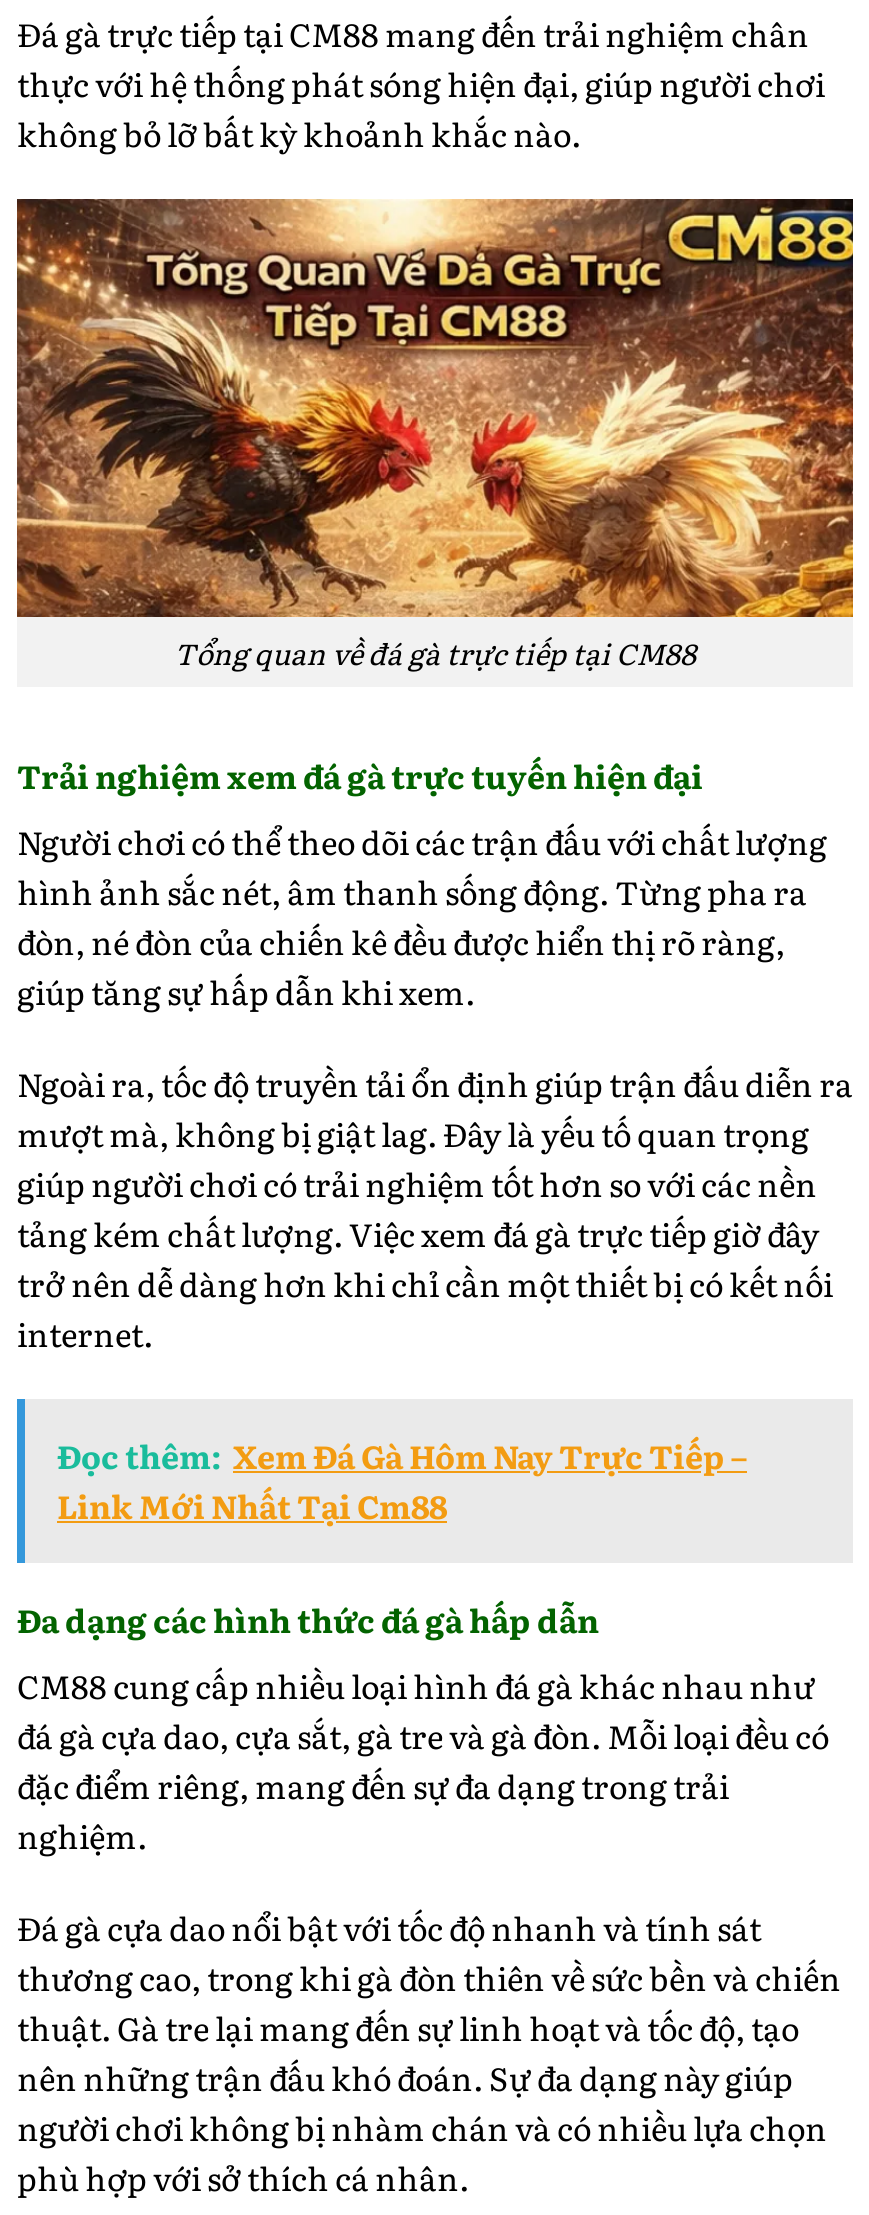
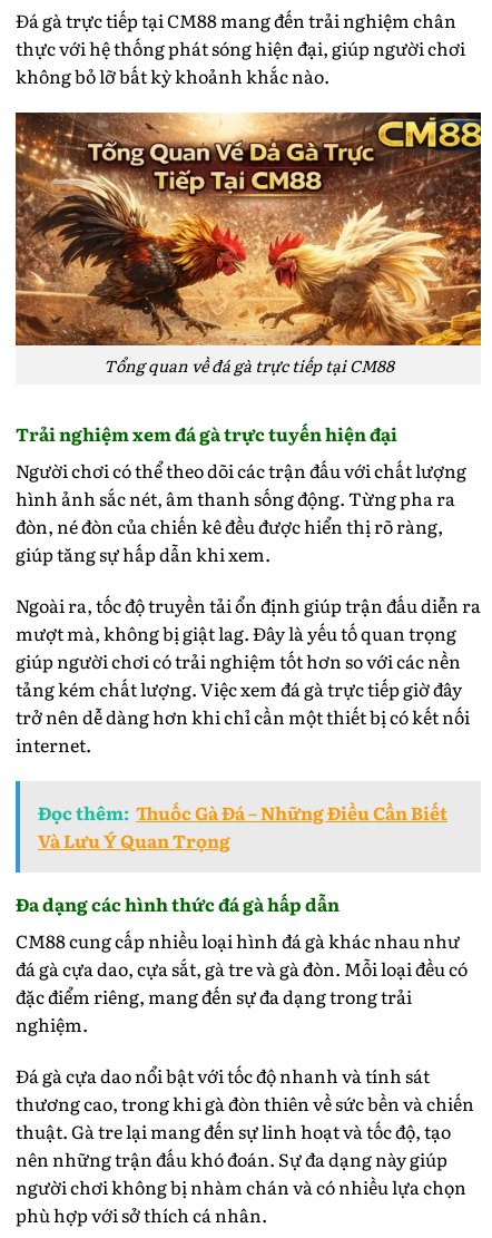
[57,1432,747,1530] Đọc thêm: Xem Đá Gà Hôm Nay Trực Tiếp – | Link Mới Nhất Tại Cm88 -> [38,800,447,854] Đọc thêm: Thuốc Gà Đá – Những Điều Cần Biết | Và Lưu Ý Quan Trọng

